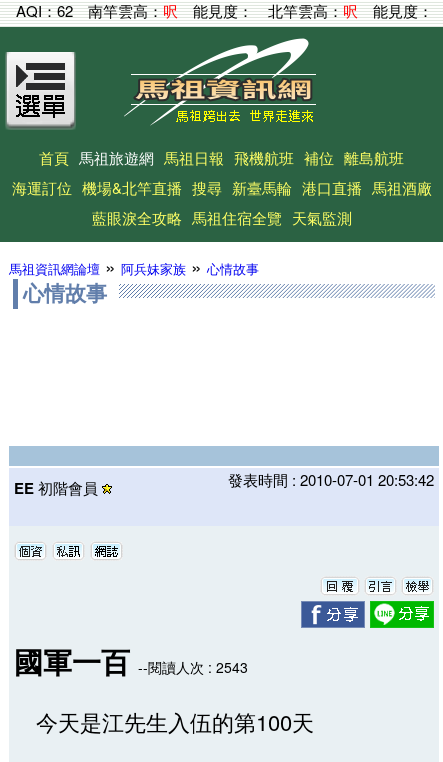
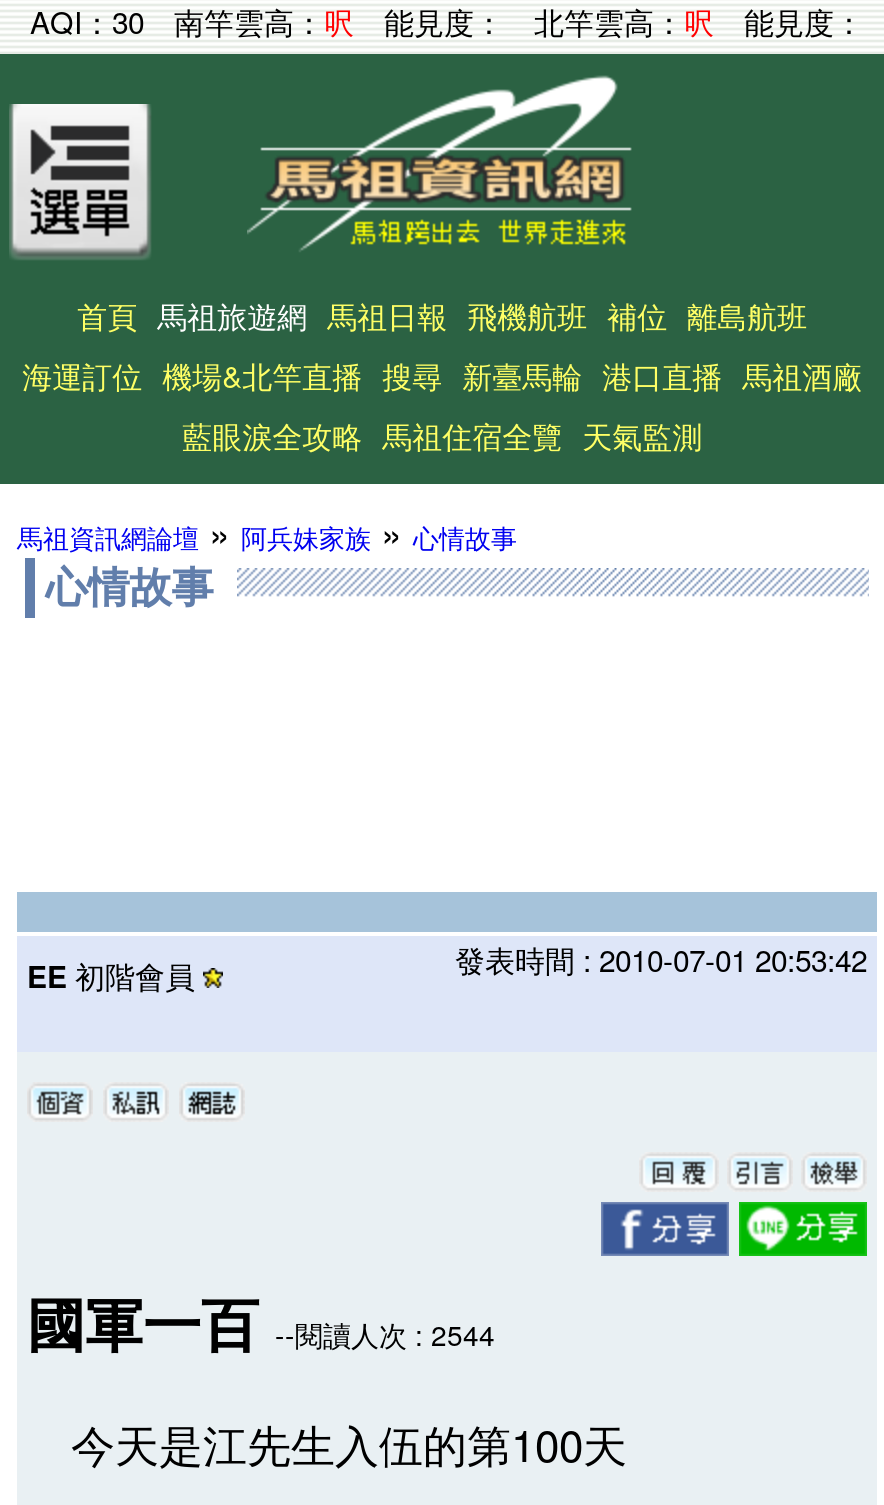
[15,0,432,21] AQI：62 南竿雲高：呎能見度：北竿雲高：呎能見度： -> [30,0,864,42] AQI：30 南竿雲高：呎能見度：北竿雲高：呎能見度：
[14,640,248,682] 國軍一百--閱讀人次 : 2543 -> [27,1280,495,1364] 國軍一百--閱讀人次 : 2544

